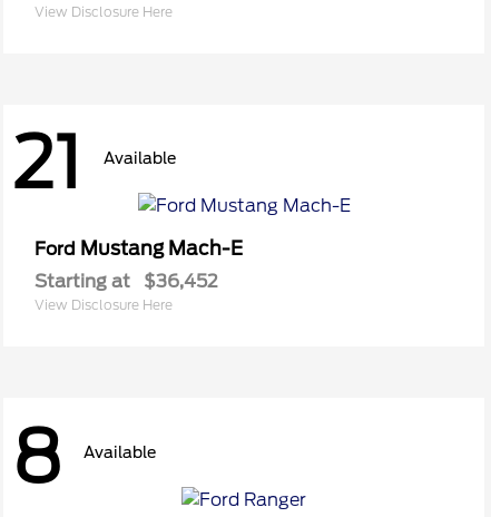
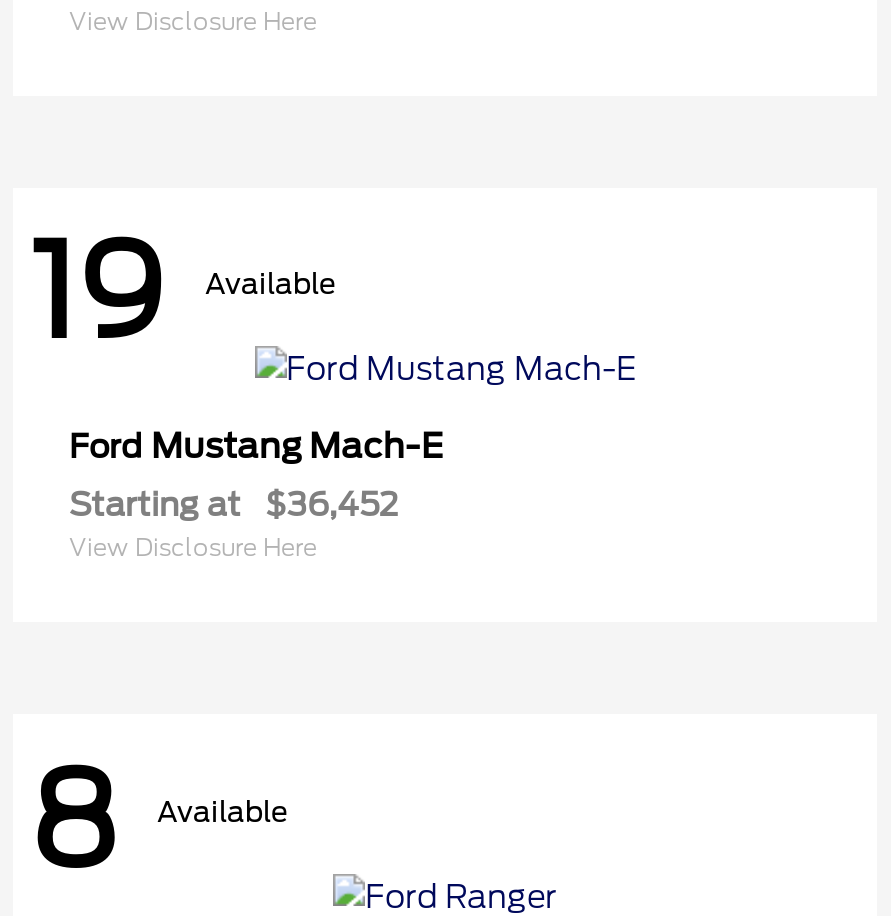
[12,120,176,205] 21 Available -> [29,216,335,368] 19 Available

